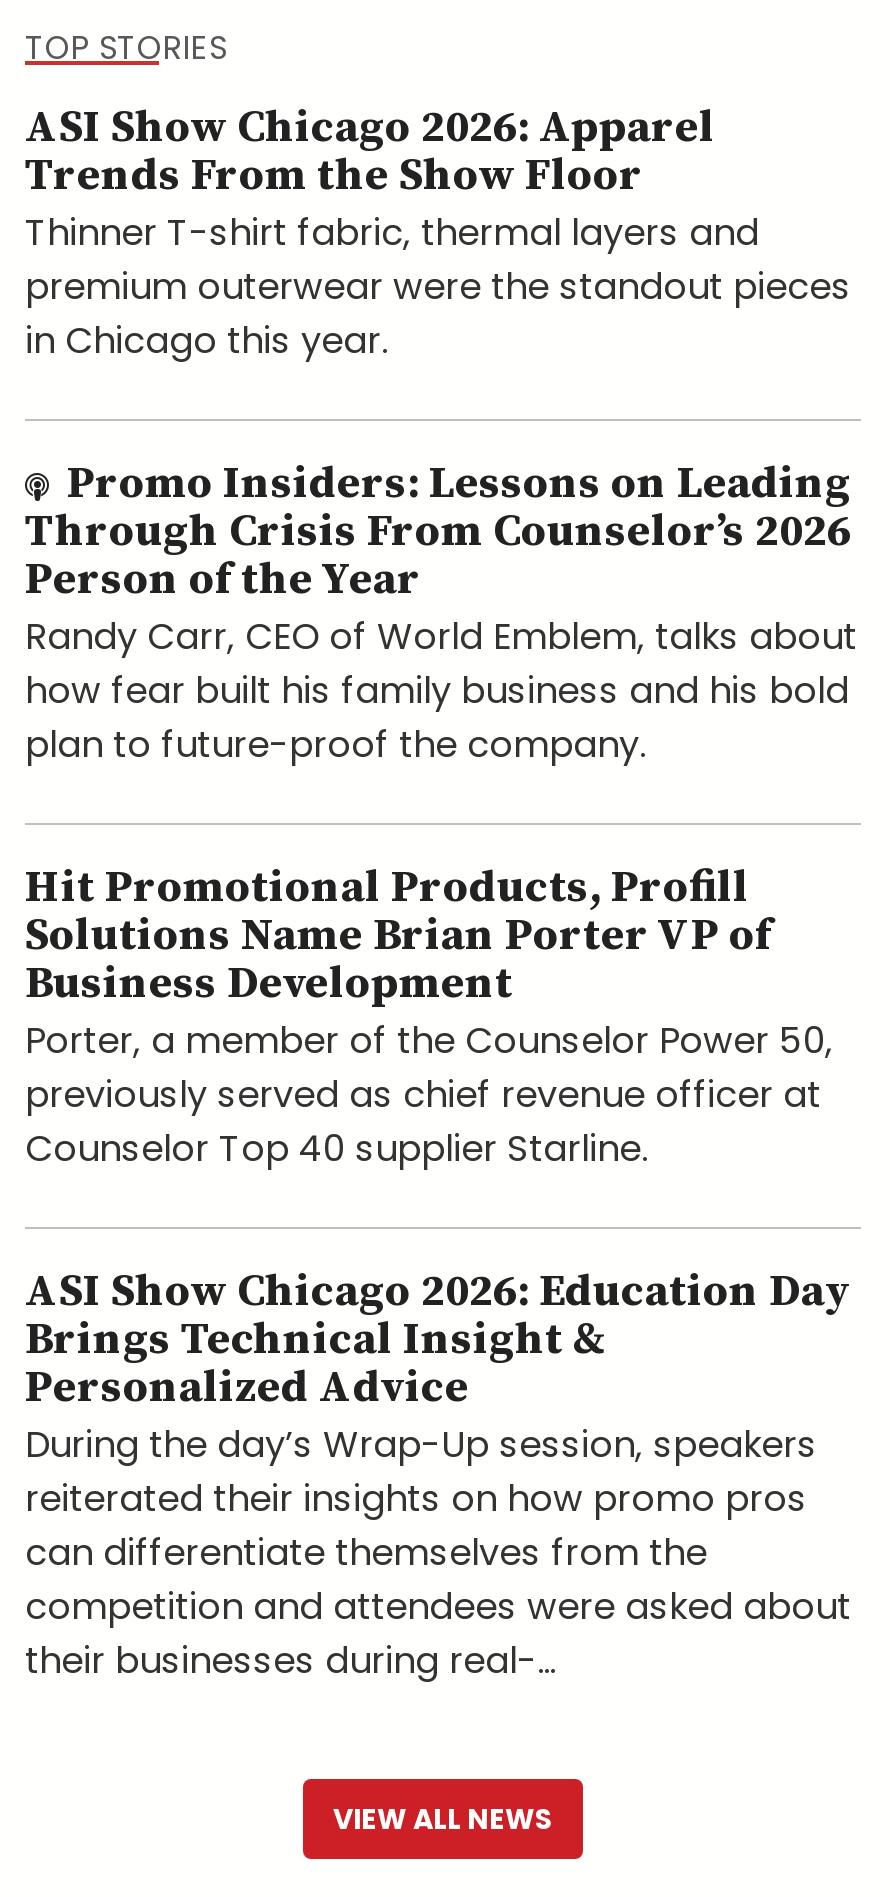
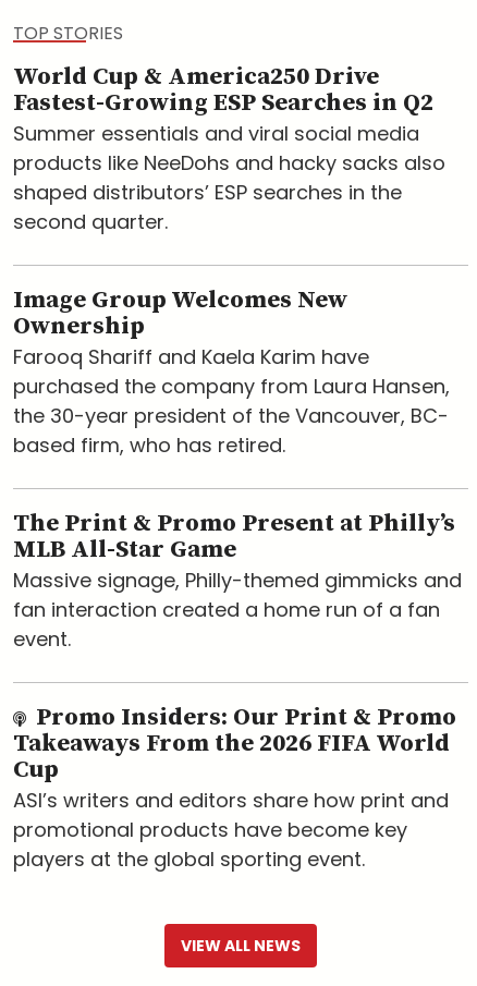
[25,99,851,365] ASI Show Chicago 2026: Apparel | Trends From the Show Floor | Thinner T-shirt fabric, thermal layers and | premium outerwear were the standout pieces | in Chicago this year. -> [13,61,445,235] World Cup & America250 Drive | Fastest-Growing ESP Searches in Q2 | Summer essentials and viral social media | products like NeeDohs and hacky sacks also | shaped distributors’ ESP searches in the | second quarter.
[25,455,857,769] Promo Insiders: Lessons on Leading | Through Crisis From Counselor’s 2026 | Person of the Year | Randy Carr, CEO of World Emblem, talks about | how fear built his family business and his bold | plan to future-proof the company. -> [13,284,450,459] Image Group Welcomes New | Ownership | Farooq Shariff and Kaela Karim have | purchased the company from Laura Hansen, | the 30-year president of the Vancouver, BC- | based firm, who has retired.
[25,859,833,1173] Hit Promotional Products, Profill | Solutions Name Brian Porter VP of | Business Development | Porter, a member of the Counselor Power 50, | previously served as chief revenue officer at | Counselor Top 40 supplier Starline. -> [13,508,462,653] The Print & Promo Present at Philly’s | MLB All-Star Game | Massive signage, Philly-themed gimmicks and | fan interaction created a home run of a fan | event.
[25,1263,851,1685] ASI Show Chicago 2026: Education Day | Brings Technical Insight & | Personalized Advice | During the day’s Wrap-Up session, speakers | reiterated their insights on how promo pros | can differentiate themselves from the | competition and attendees were asked about | their businesses during real-... -> [13,702,456,873] Promo Insiders: Our Print & Promo | Takeaways From the 2026 FIFA World | Cup | ASI’s writers and editors share how print and | promotional products have become key | players at the global sporting event.

